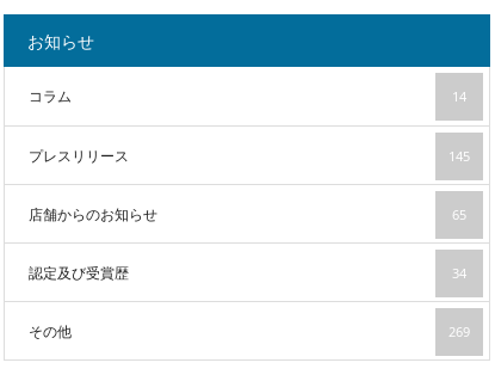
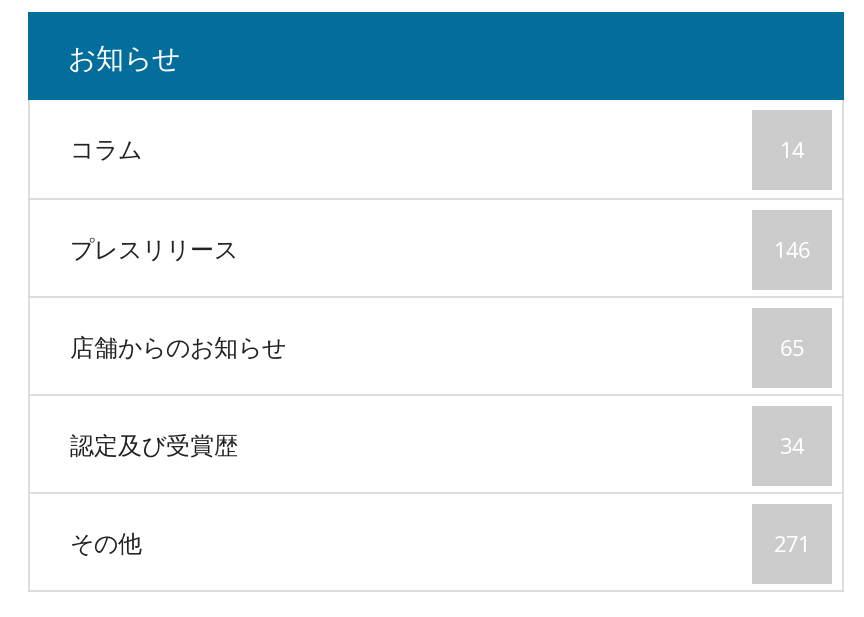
[448,147,470,165] 145 -> [774,235,810,265] 146
[448,323,470,340] 269 -> [774,529,810,559] 271

